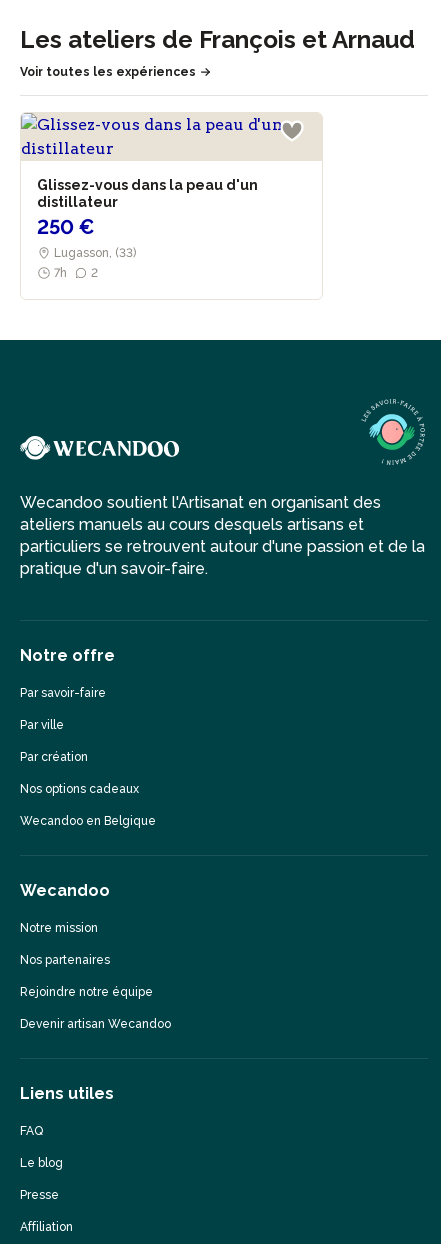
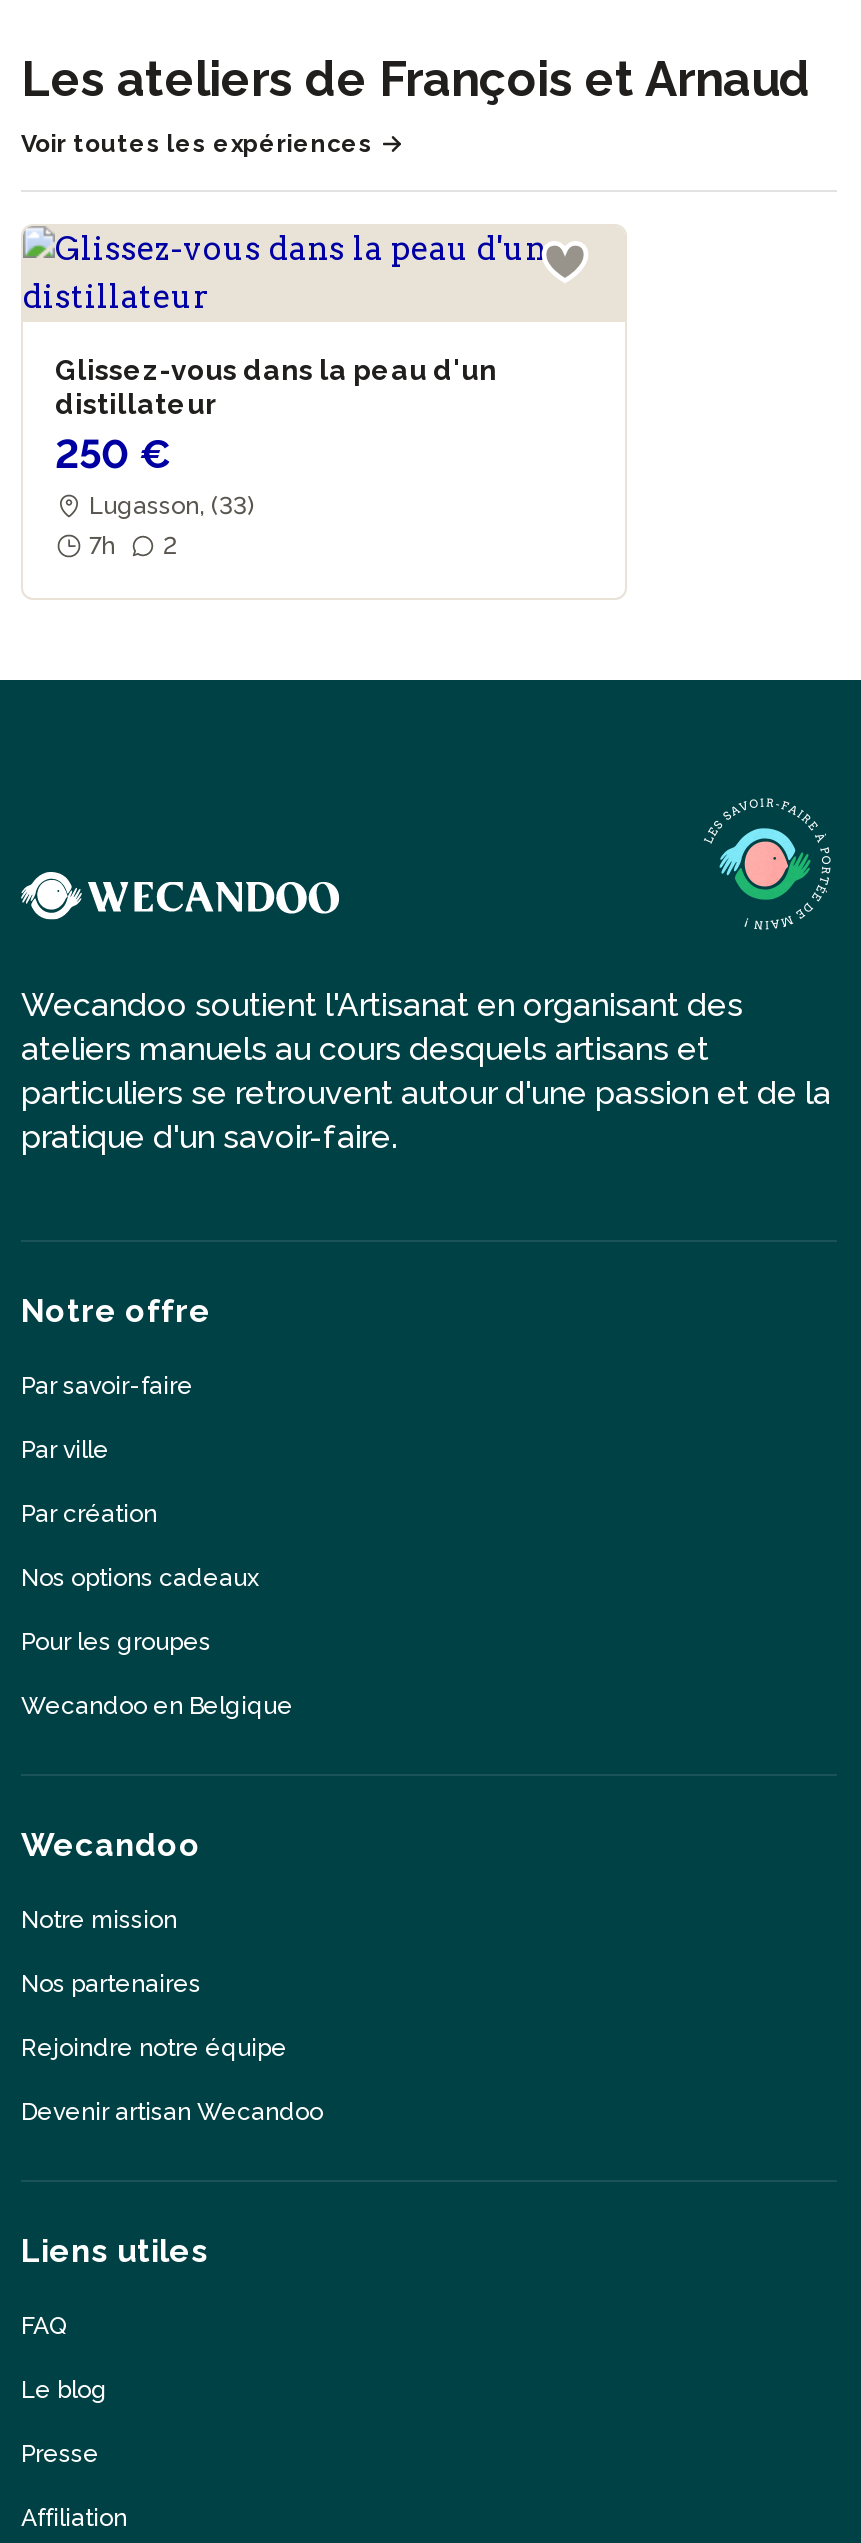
none -> [21,1628,211,1656] Pour les groupes

